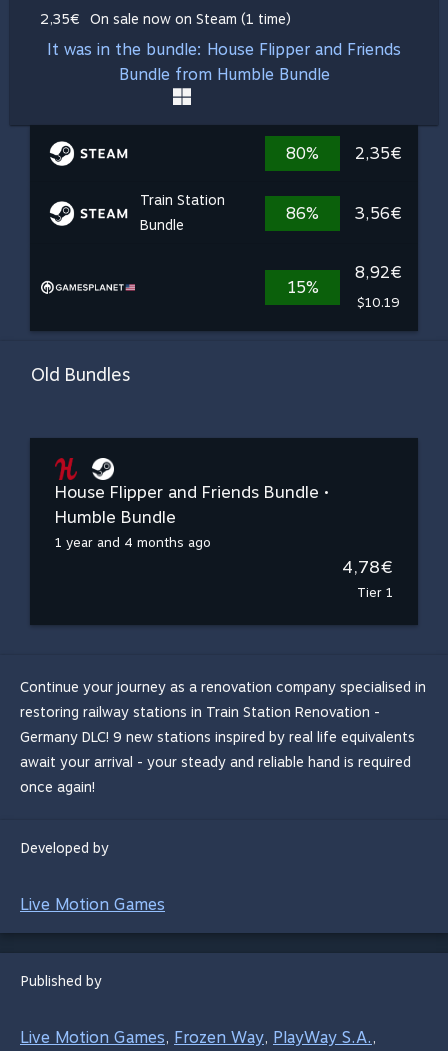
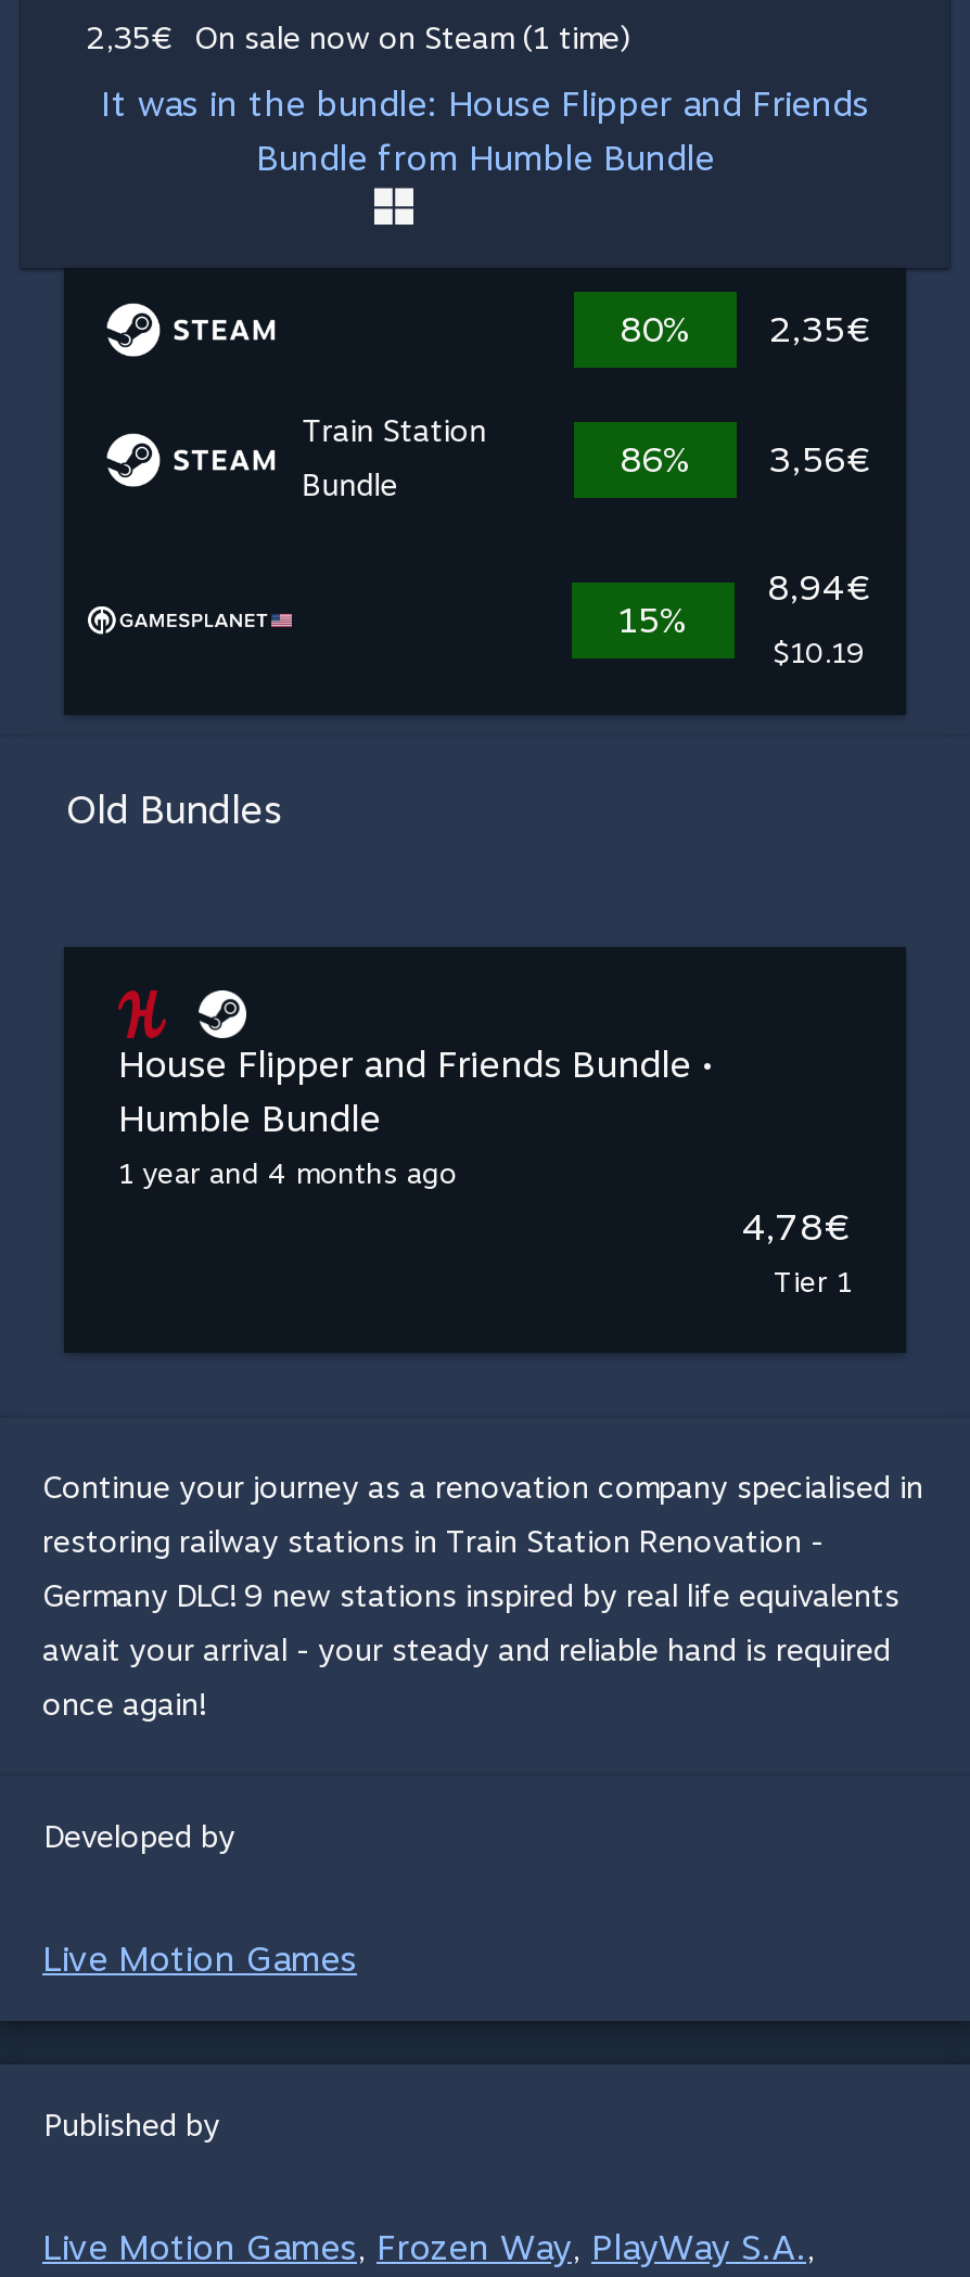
[355,263,402,282] 8,92€ -> [767,567,871,609] 8,94€

